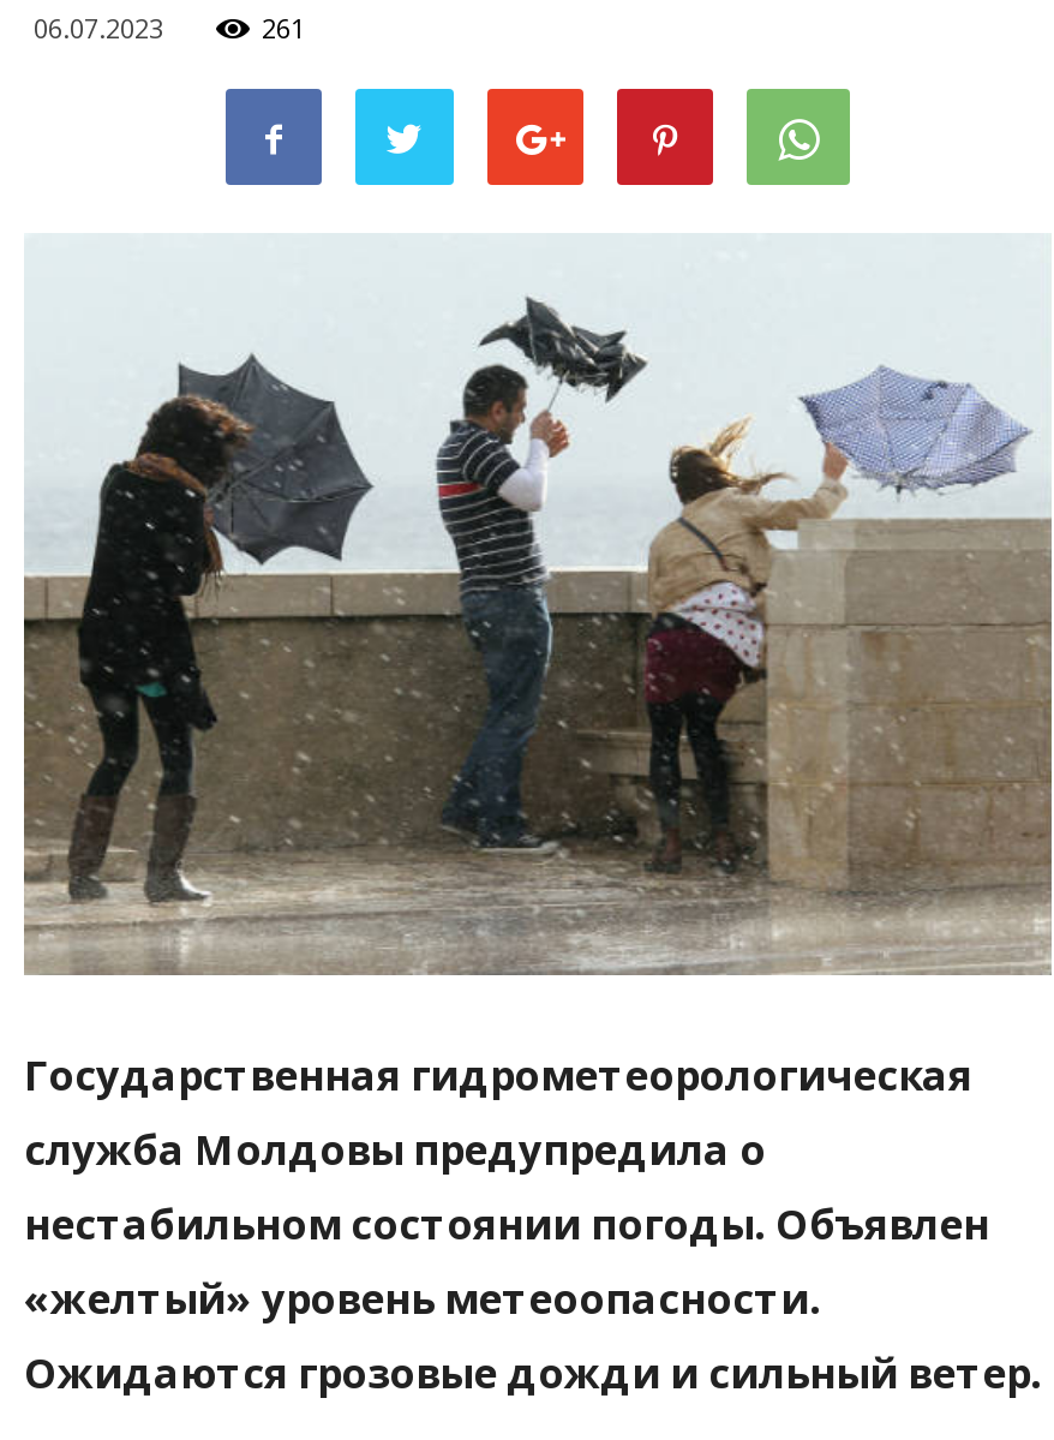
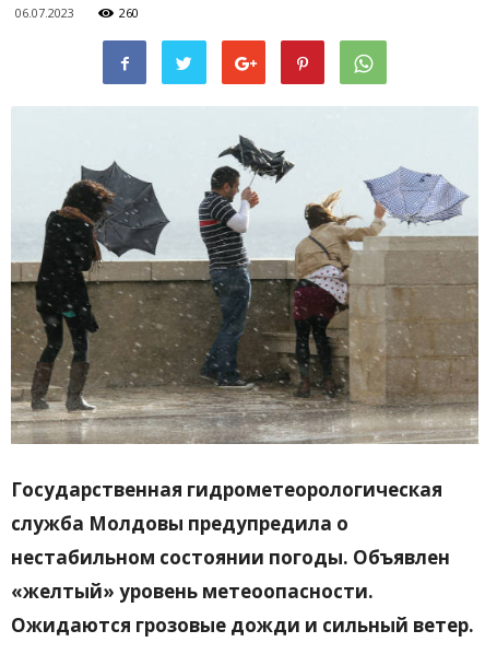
[262,10,305,46] 261 -> [119,4,139,21] 260

